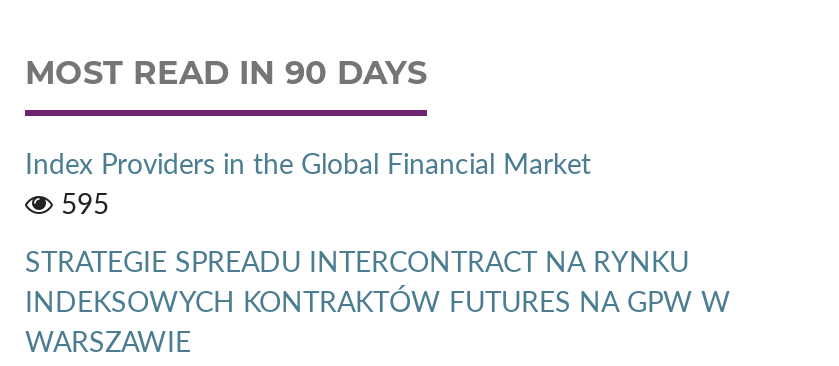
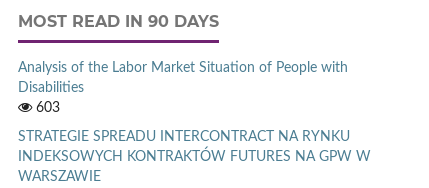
[25,151,591,219] Index Providers in the Global Financial Market | 595 -> [18,60,348,114] Analysis of the Labor Market Situation of People with | Disabilities | 603

